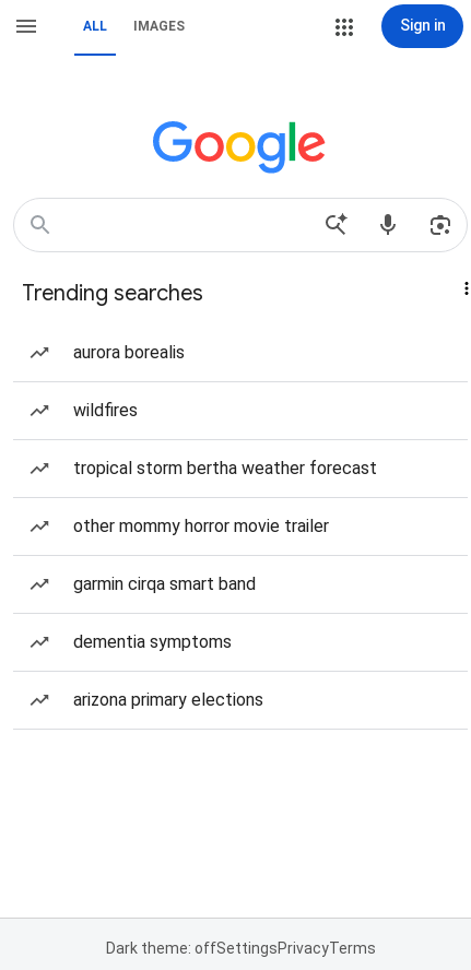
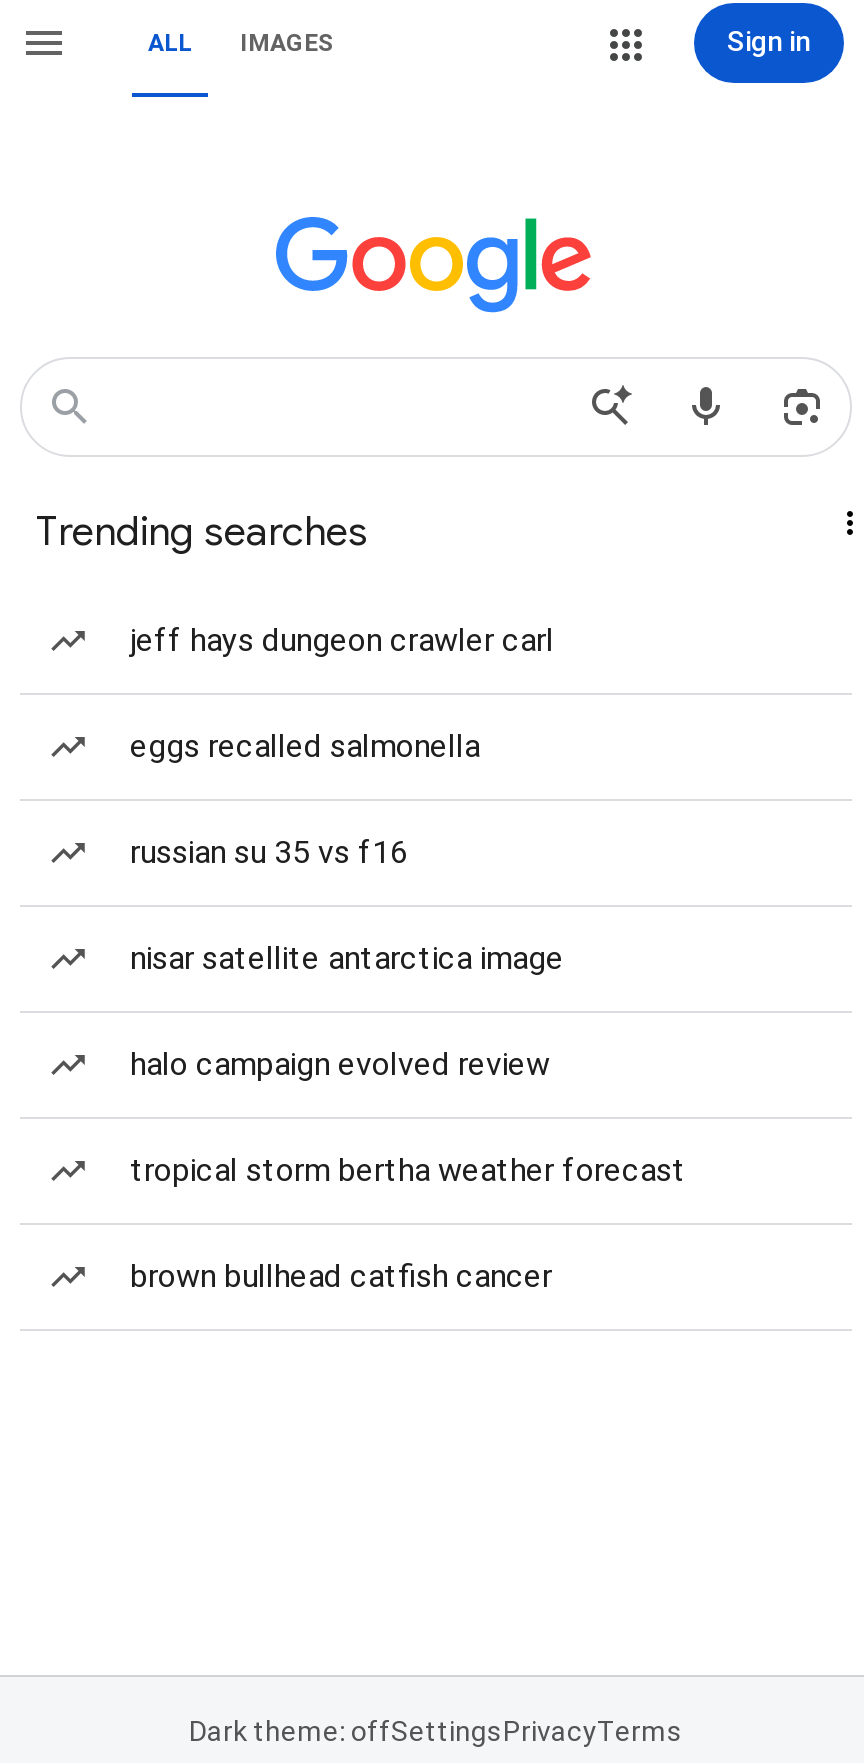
[73,342,185,421] aurora borealis | wildfires -> [130,621,564,1083] jeff hays dungeon crawler carl | eggs recalled salmonella | russian su 35 vs f16 | nisar satellite antarctica image | halo campaign evolved review
moved [73,458,377,478] -> [130,1151,686,1189]: tropical storm bertha weather forecast
[73,516,329,710] other mommy horror movie trailer | garmin cirqa smart band | dementia symptoms | arizona primary elections -> [130,1257,552,1295] brown bullhead catfish cancer

